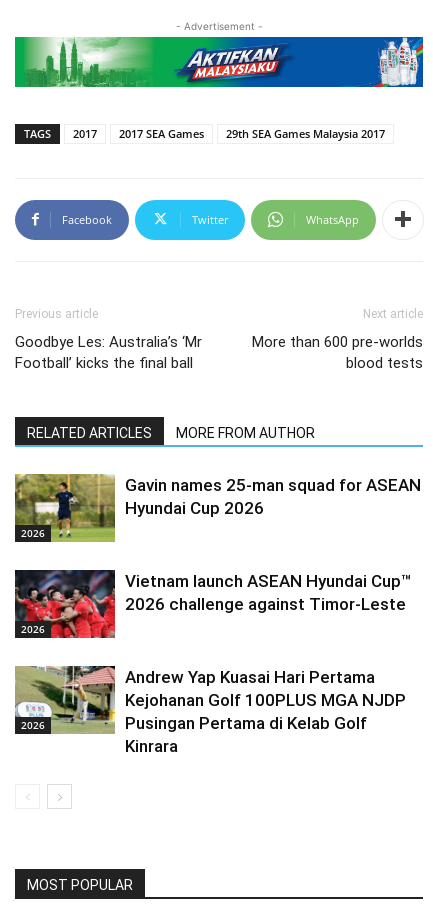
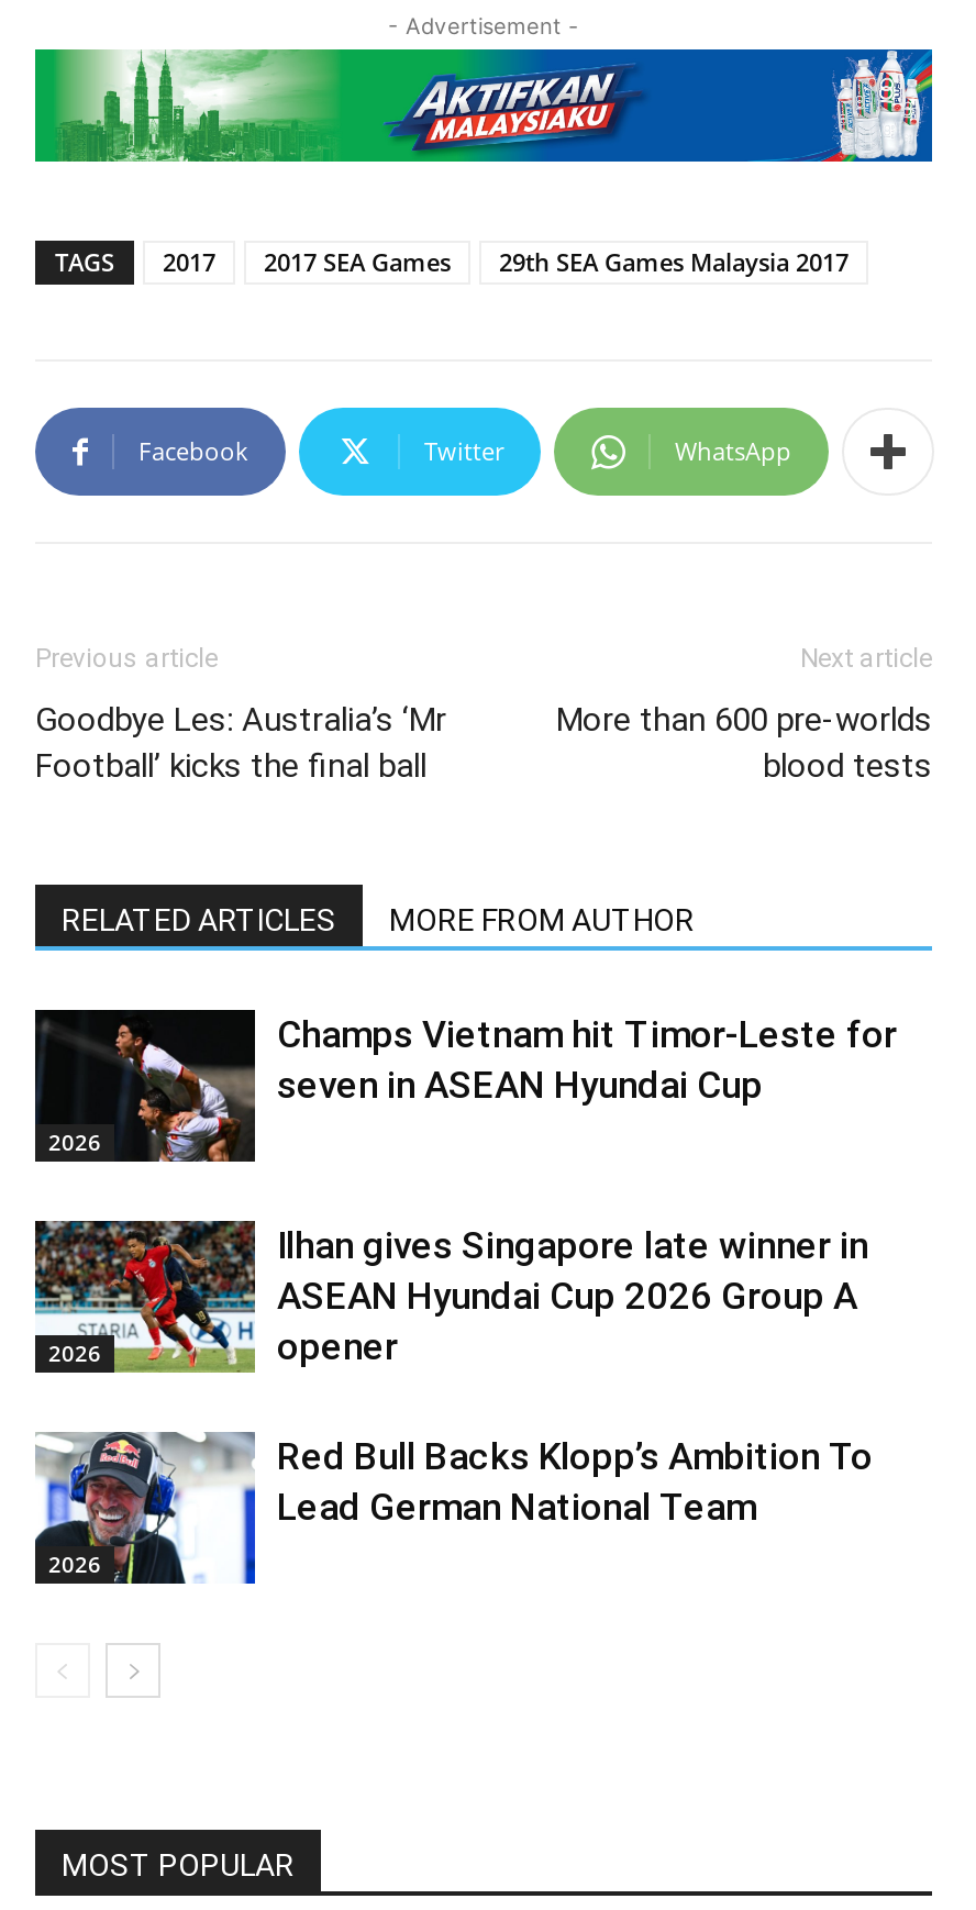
[14,473,421,542] [image] | Gavin names 25-man squad for ASEAN | Hyundai Cup 2026 -> [33,1007,897,1163] [image] | Champs Vietnam hit Timor-Leste for | seven in ASEAN Hyundai Cup
[14,569,412,639] [image] | Vietnam launch ASEAN Hyundai Cup™ | 2026 challenge against Timor-Leste -> [33,1218,868,1374] [image] | Ilhan gives Singapore late winner in | ASEAN Hyundai Cup 2026 Group A | opener
[14,665,406,756] [image] | Andrew Yap Kuasai Hari Pertama | Kejohanan Golf 100PLUS MGA NJDP | Pusingan Pertama di Kelab Golf | Kinrara -> [35,1431,873,1585] [image] | Red Bull Backs Klopp’s Ambition To | Lead German National Team

